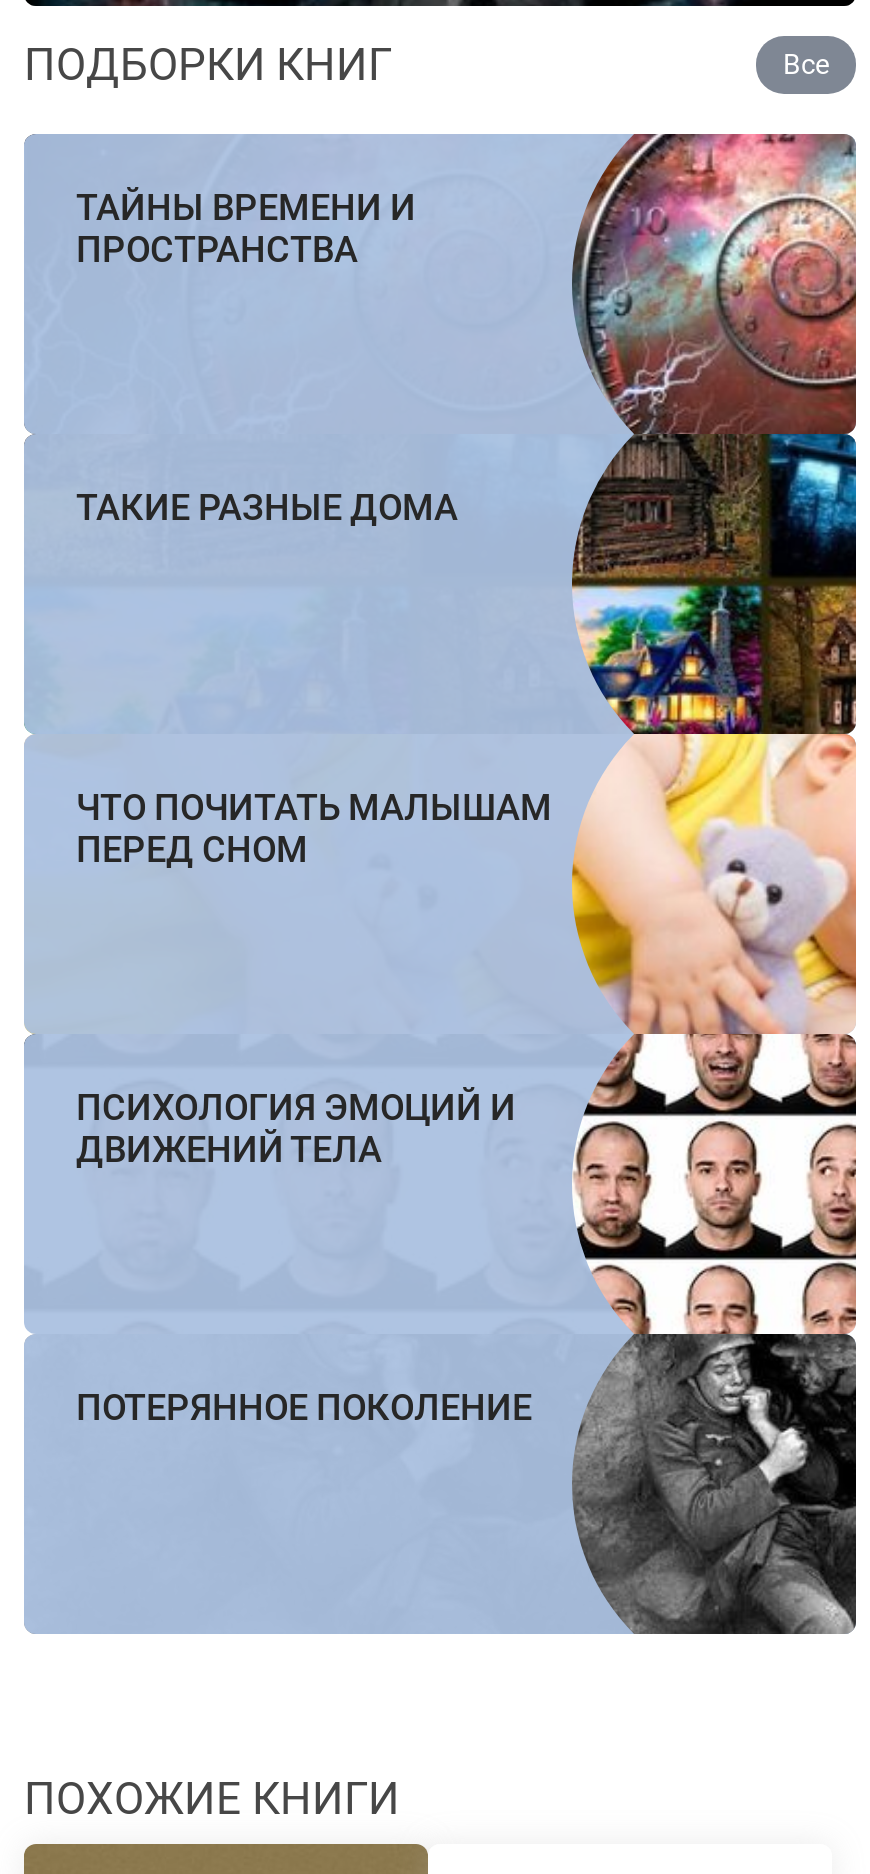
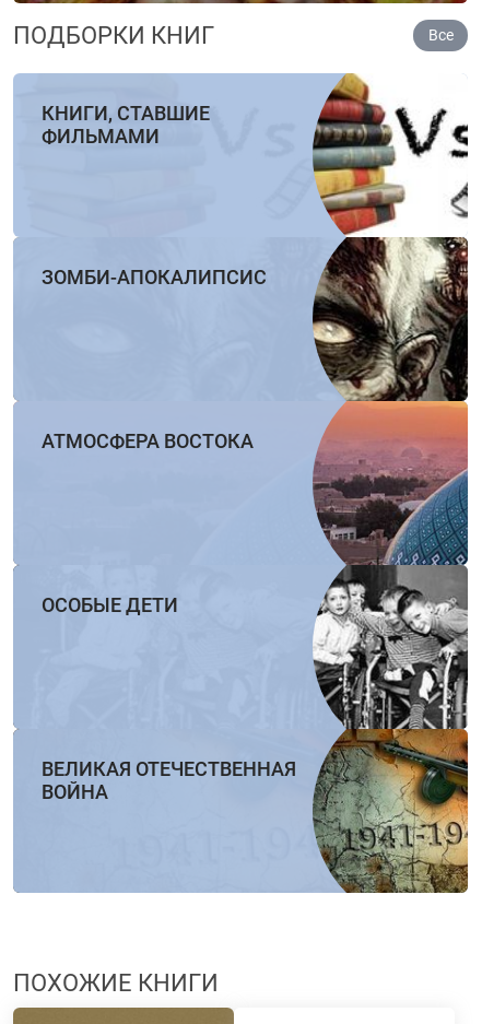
[76,132,858,1634] [image] | ПОТЕРЯННОЕ ПОКОЛЕНИЕ -> [42,72,469,893] [image] | ВЕЛИКАЯ ОТЕЧЕСТВЕННАЯ | ВОЙНА
[76,186,416,270] ТАЙНЫ ВРЕМЕНИ И | ПРОСТРАНСТВА -> [42,102,210,148] КНИГИ, СТАВШИЕ | ФИЛЬМАМИ
[76,486,458,528] ТАКИЕ РАЗНЫЕ ДОМА -> [42,266,267,289] ЗОМБИ-АПОКАЛИПСИС
[76,786,552,870] ЧТО ПОЧИТАТЬ МАЛЫШАМ | ПЕРЕД СНОМ -> [42,429,254,452] АТМОСФЕРА ВОСТОКА
[76,1086,516,1170] ПСИХОЛОГИЯ ЭМОЦИЙ И | ДВИЖЕНИЙ ТЕЛА -> [42,593,178,616] ОСОБЫЕ ДЕТИ

